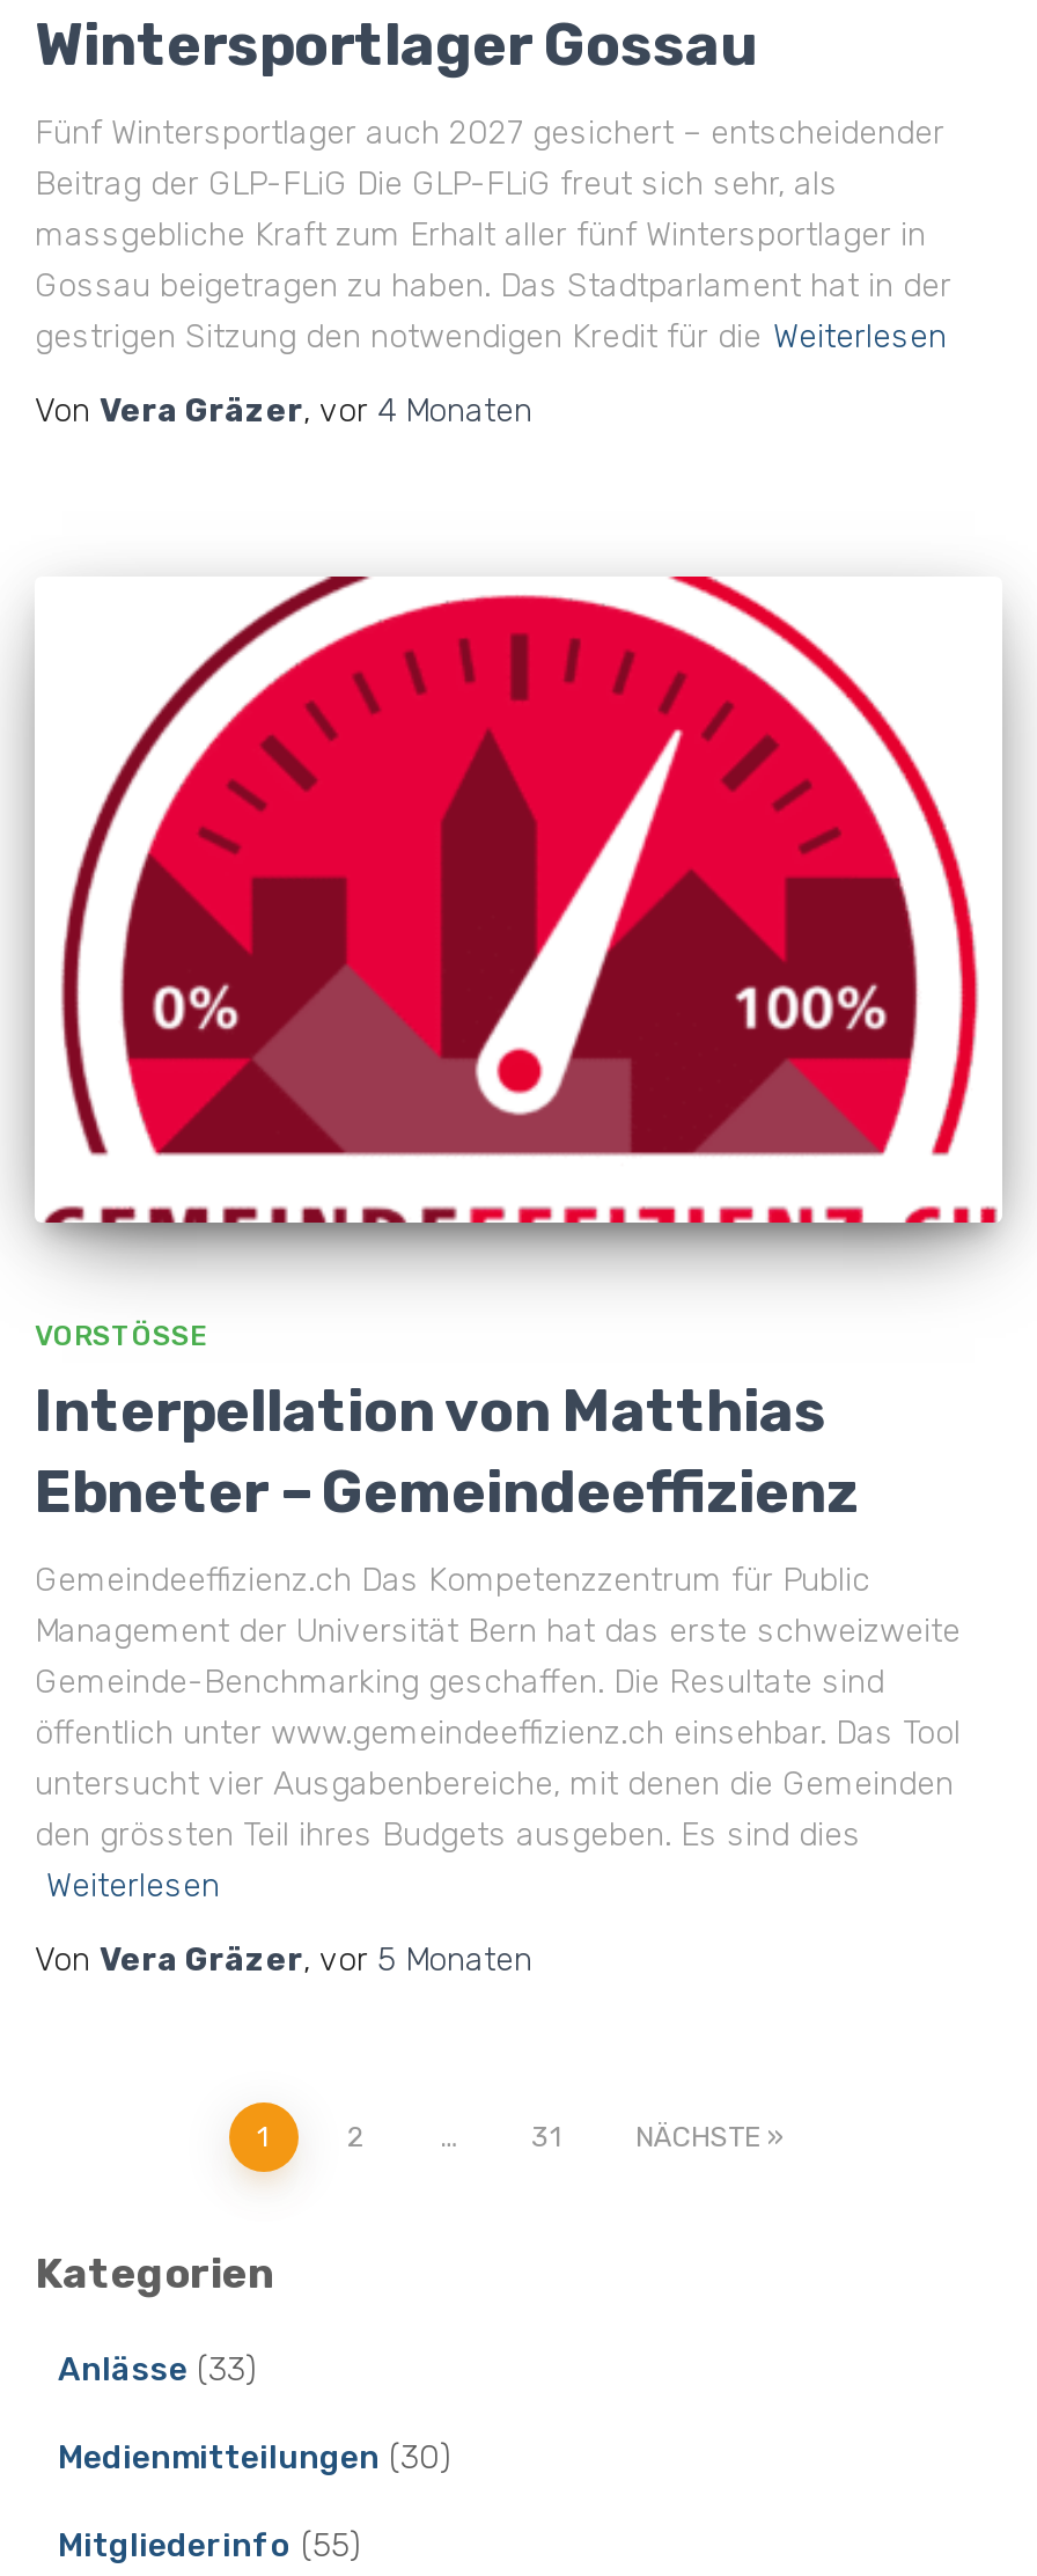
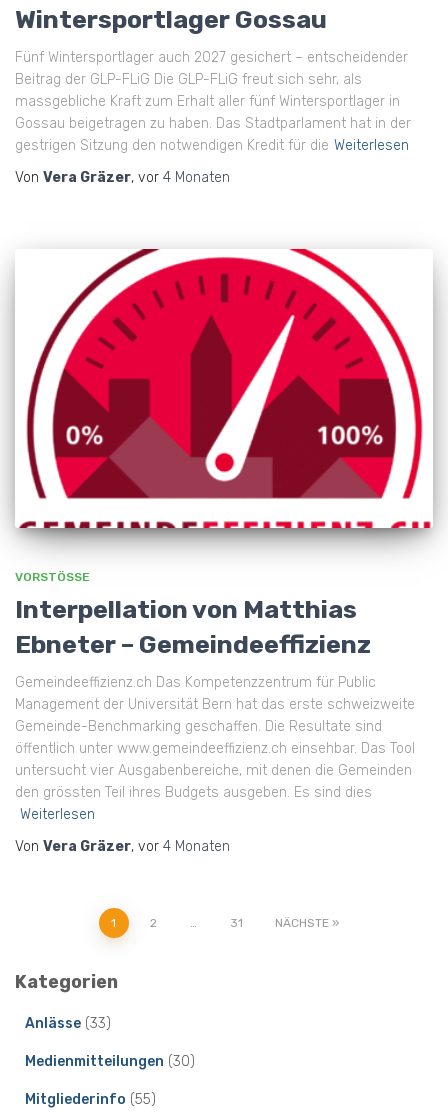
[35,1940,532,1980] Von Vera Gräzer, vor 5 Monaten -> [15,838,230,855] Von Vera Gräzer, vor 4 Monaten

